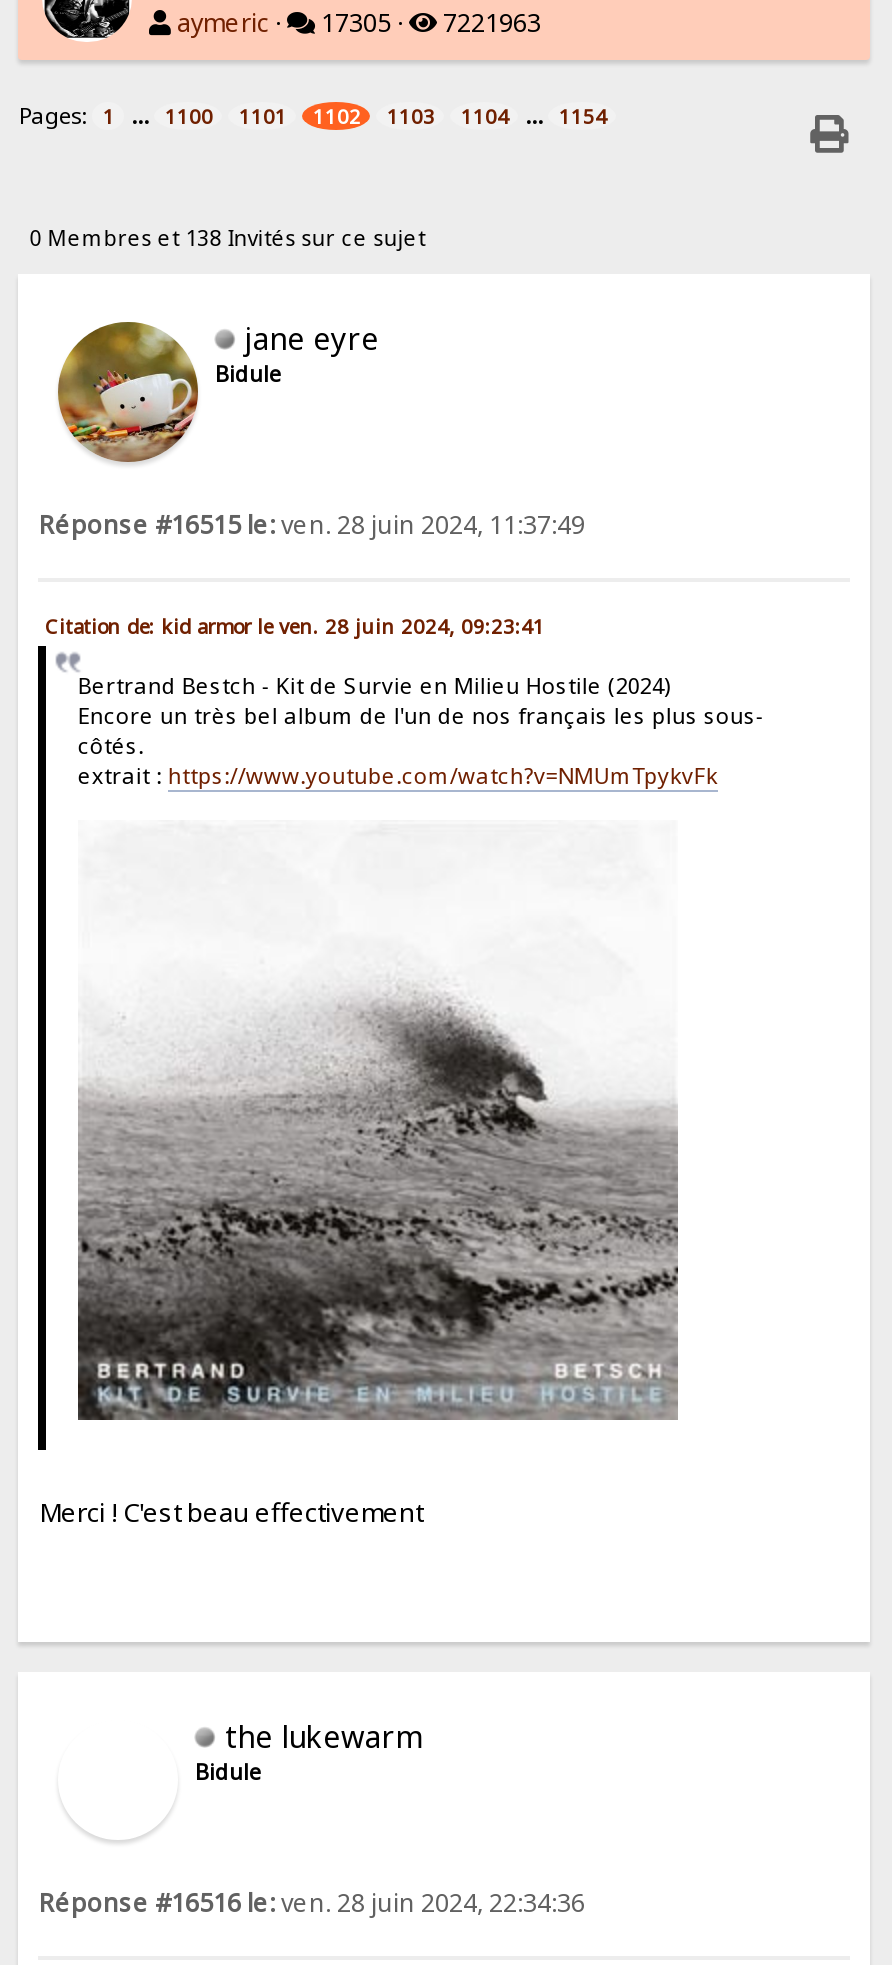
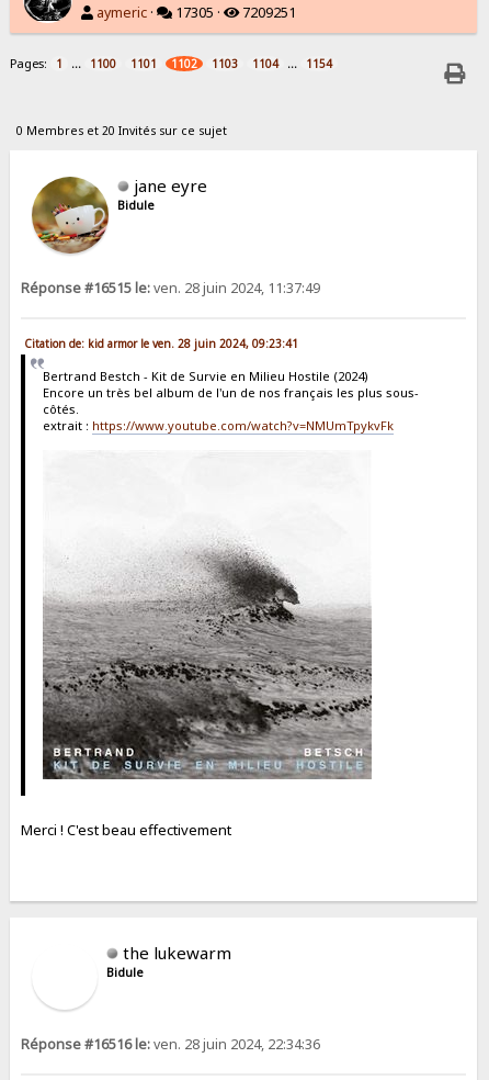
[177,6,541,40] aymeric · 17305 · 7221963 -> [97,3,297,22] aymeric · 17305 · 7209251
[30,223,426,251] 0 Membres et 138 Invités sur ce sujet -> [16,122,227,138] 0 Membres et 20 Invités sur ce sujet

